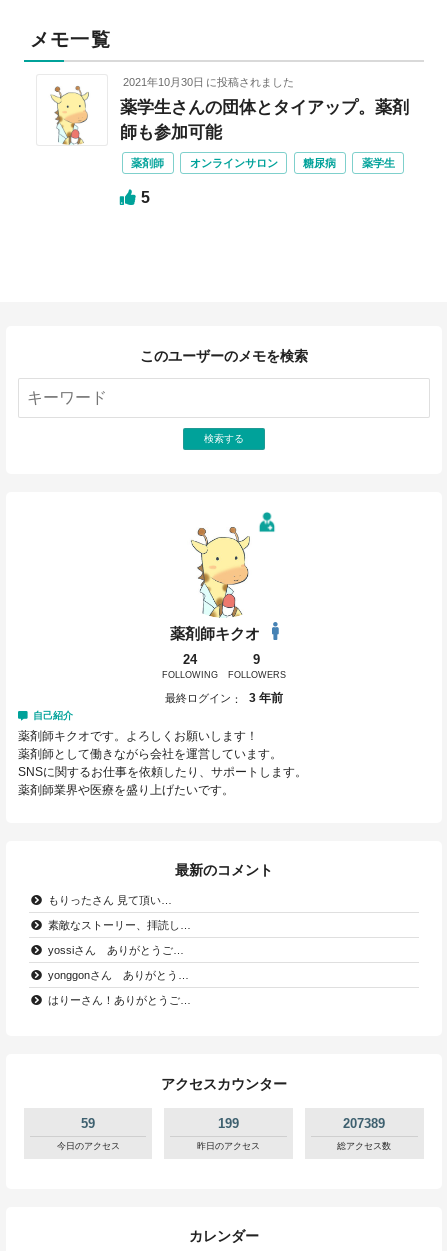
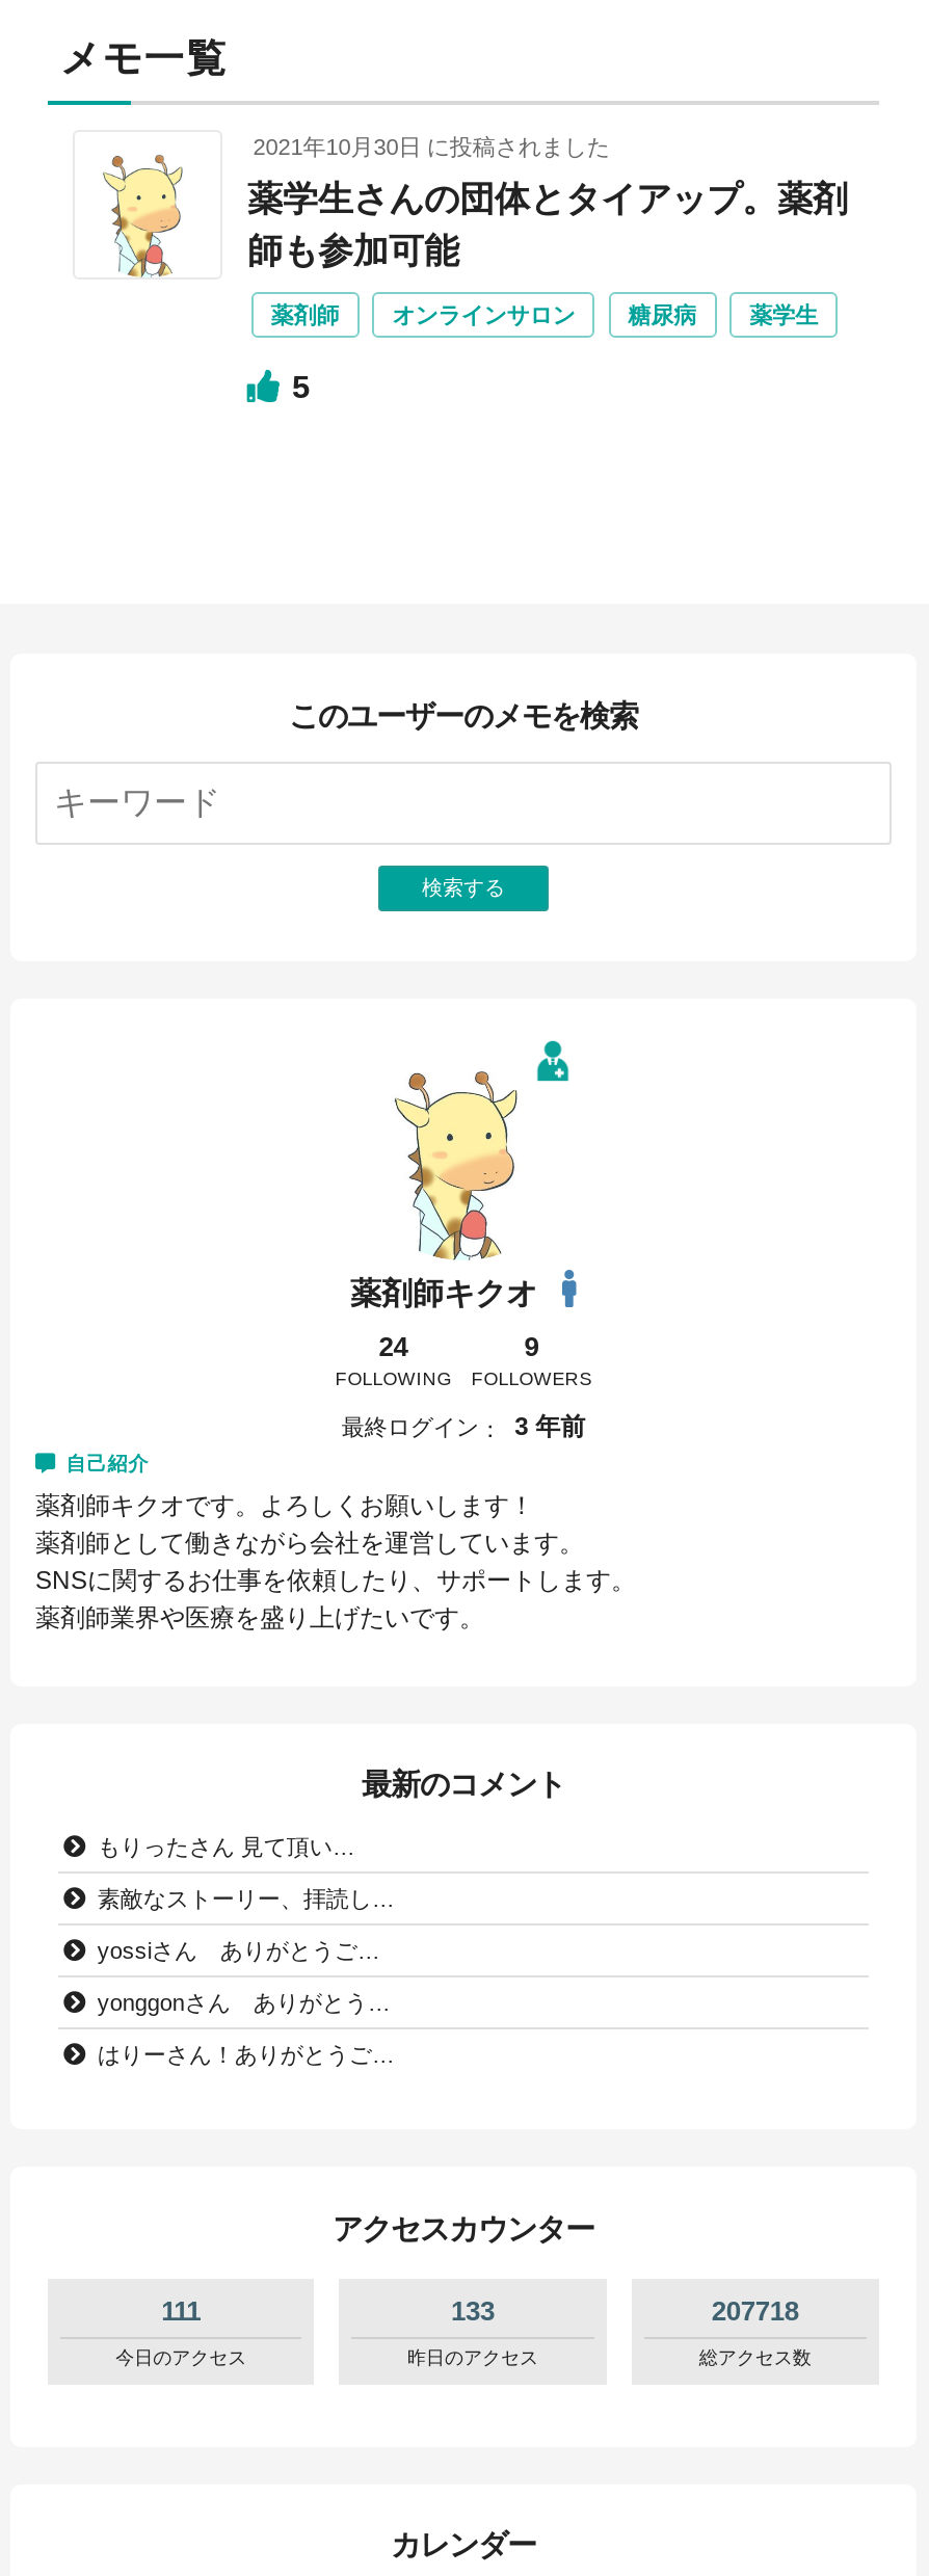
[81,1116,95,1131] 59 -> [161,2295,201,2326] 111
[218,1116,239,1131] 199 -> [451,2295,495,2326] 133
[343,1116,385,1131] 207389 -> [711,2295,799,2326] 207718

